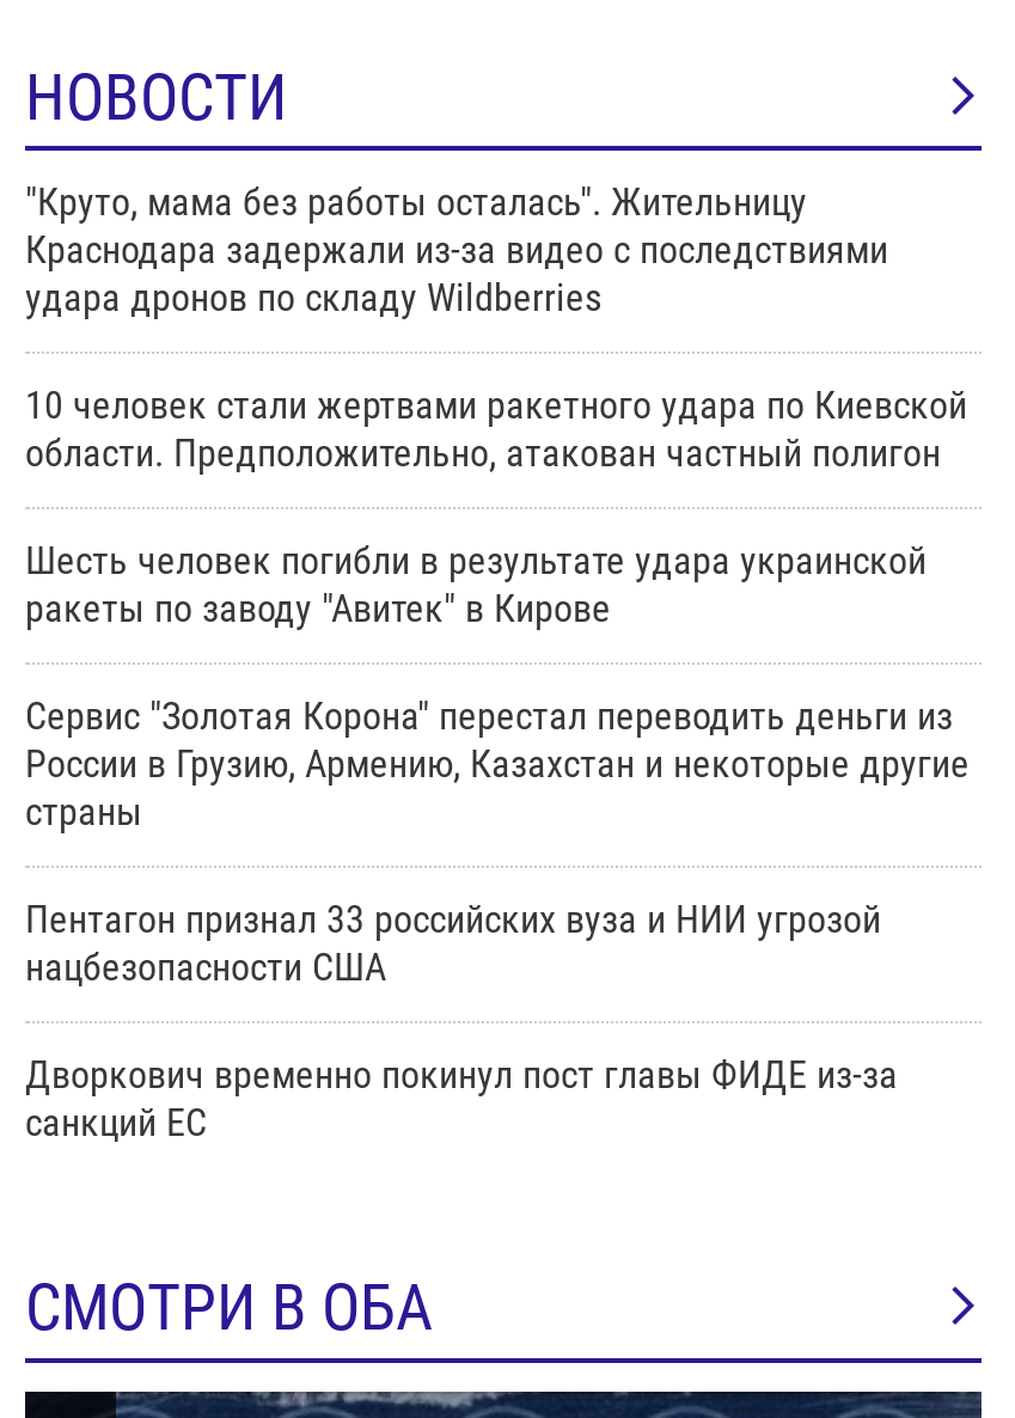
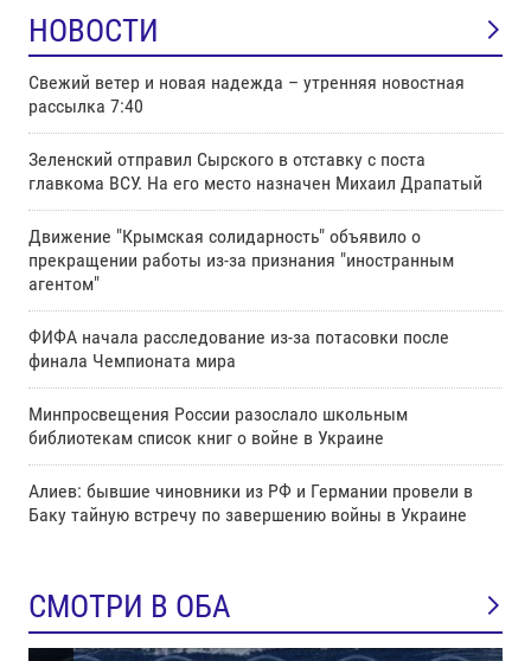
[25,180,888,321] "Круто, мама без работы осталась". Жительницу | Краснодара задержали из-за видео с последствиями | удара дронов по складу Wildberries -> [28,72,465,118] Свежий ветер и новая надежда – утренняя новостная | рассылка 7:40
[25,384,967,477] 10 человек стали жертвами ракетного удара по Киевской | области. Предположительно, атакован частный полигон -> [28,149,482,195] Зеленский отправил Сырского в отставку с поста | главкома ВСУ. Нa его место назначен Михаил Драпатый
[25,539,927,632] Шесть человек погибли в результате удара украинской | ракеты по заводу "Авитек" в Кирове -> [28,226,454,295] Движение "Крымская солидарность" объявило о | прекращении работы из-за признания "иностранным | агентом"
[25,694,970,835] Сервис "Золотая Корона" перестал переводить деньги из | России в Грузию, Армению, Казахстан и некоторые другие | страны -> [28,326,449,372] ФИФА начала расследование из-за потасовки после | финала Чемпионата мира
[25,898,881,991] Пентагон признал 33 российских вуза и НИИ угрозой | нацбезопасности США -> [28,403,408,449] Минпросвещения России разослало школьным | библиотекам список книг о войне в Украине
[25,1053,898,1146] Дворкович временно покинул пост главы ФИДЕ из-за | санкций ЕС -> [28,480,473,526] Алиев: бывшие чиновники из РФ и Германии провели в | Баку тайную встречу по завершению войны в Украине

